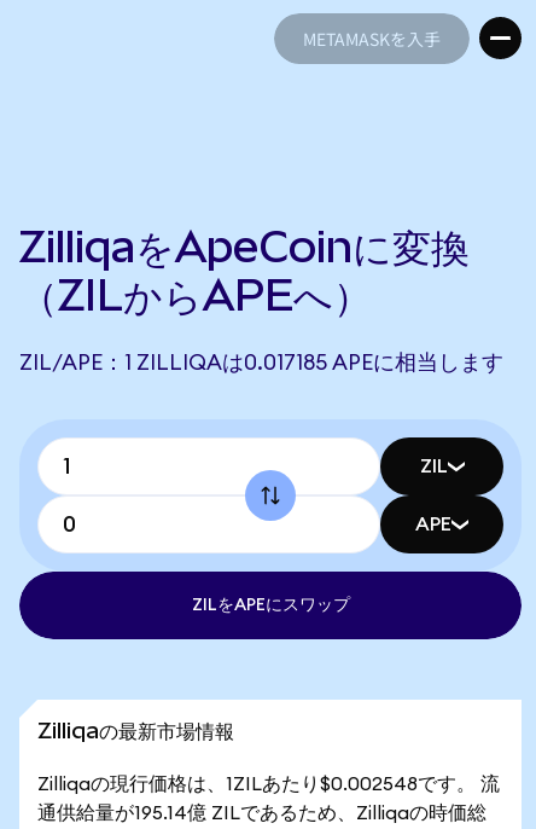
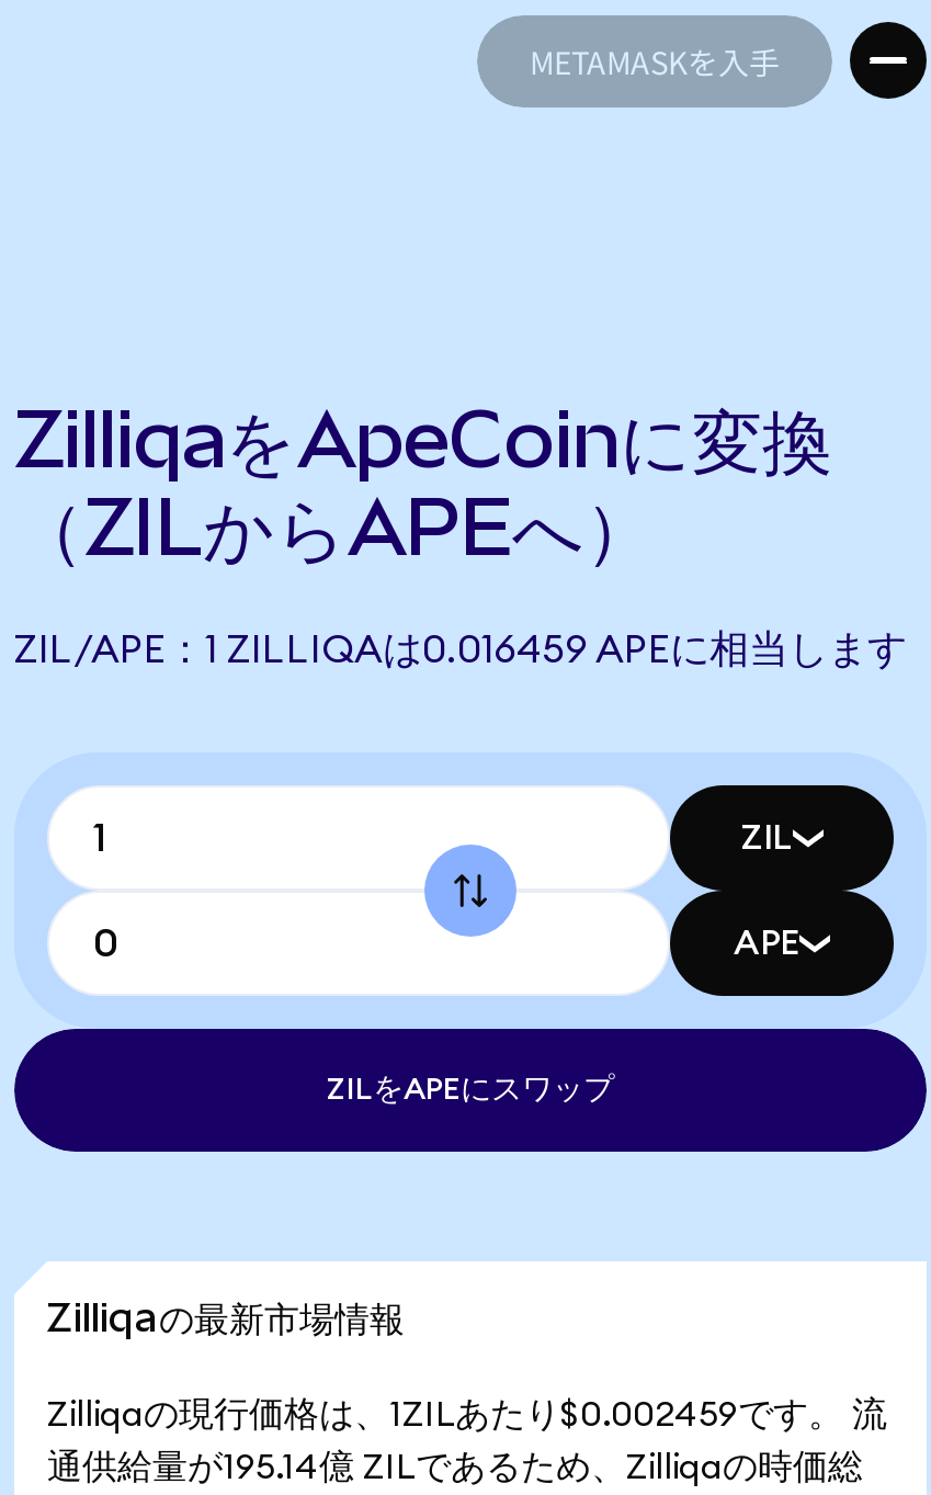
[19,352,503,373] ZIL/APE：1 ZILLIQAは0.017185 APEに相当します -> [14,630,907,669] ZIL/APE：1 ZILLIQAは0.016459 APEに相当します
[37,775,500,794] Zilliqaの現行価格は、1ZILあたり$0.002548です。 流 -> [47,1397,887,1432] Zilliqaの現行価格は、1ZILあたり$0.002459です。 流

